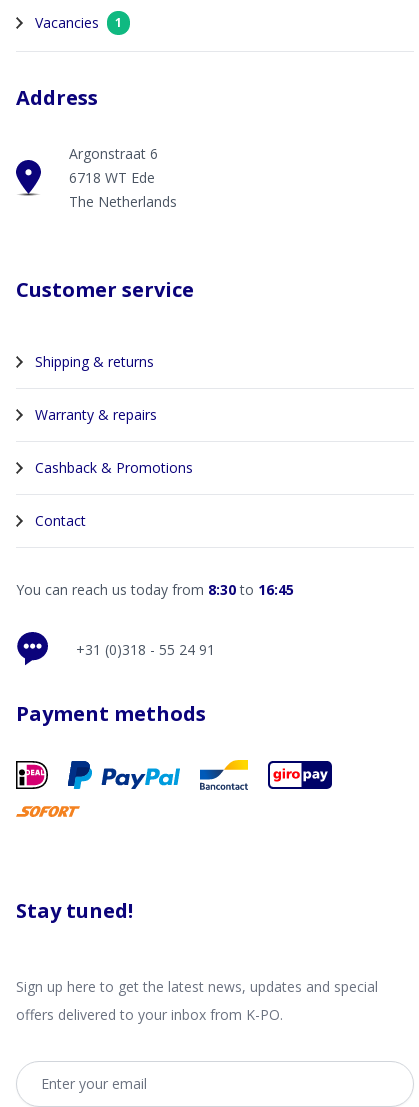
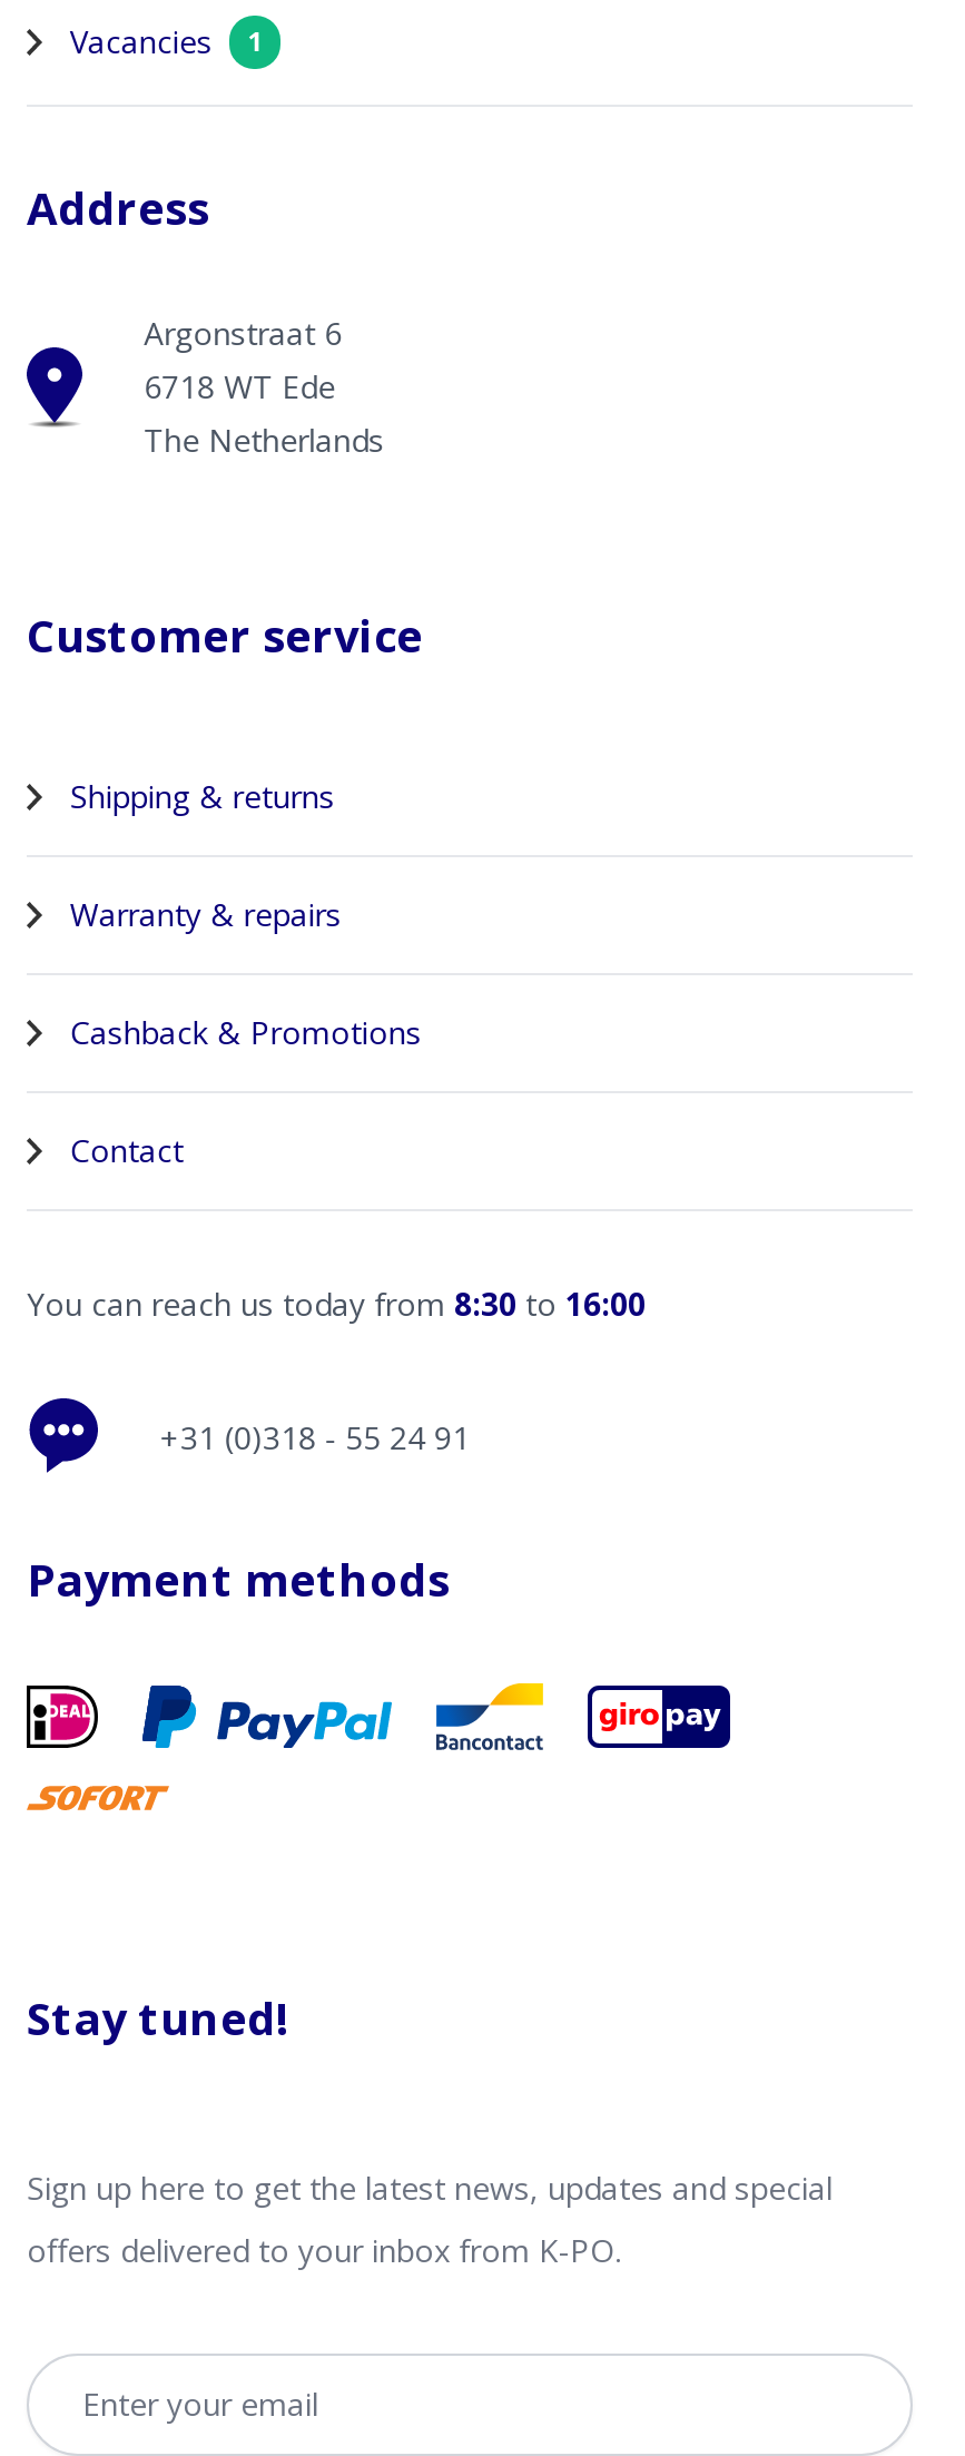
[16,580,294,599] You can reach us today from 8:30 to 16:45 -> [27,1283,646,1325] You can reach us today from 8:30 to 16:00

